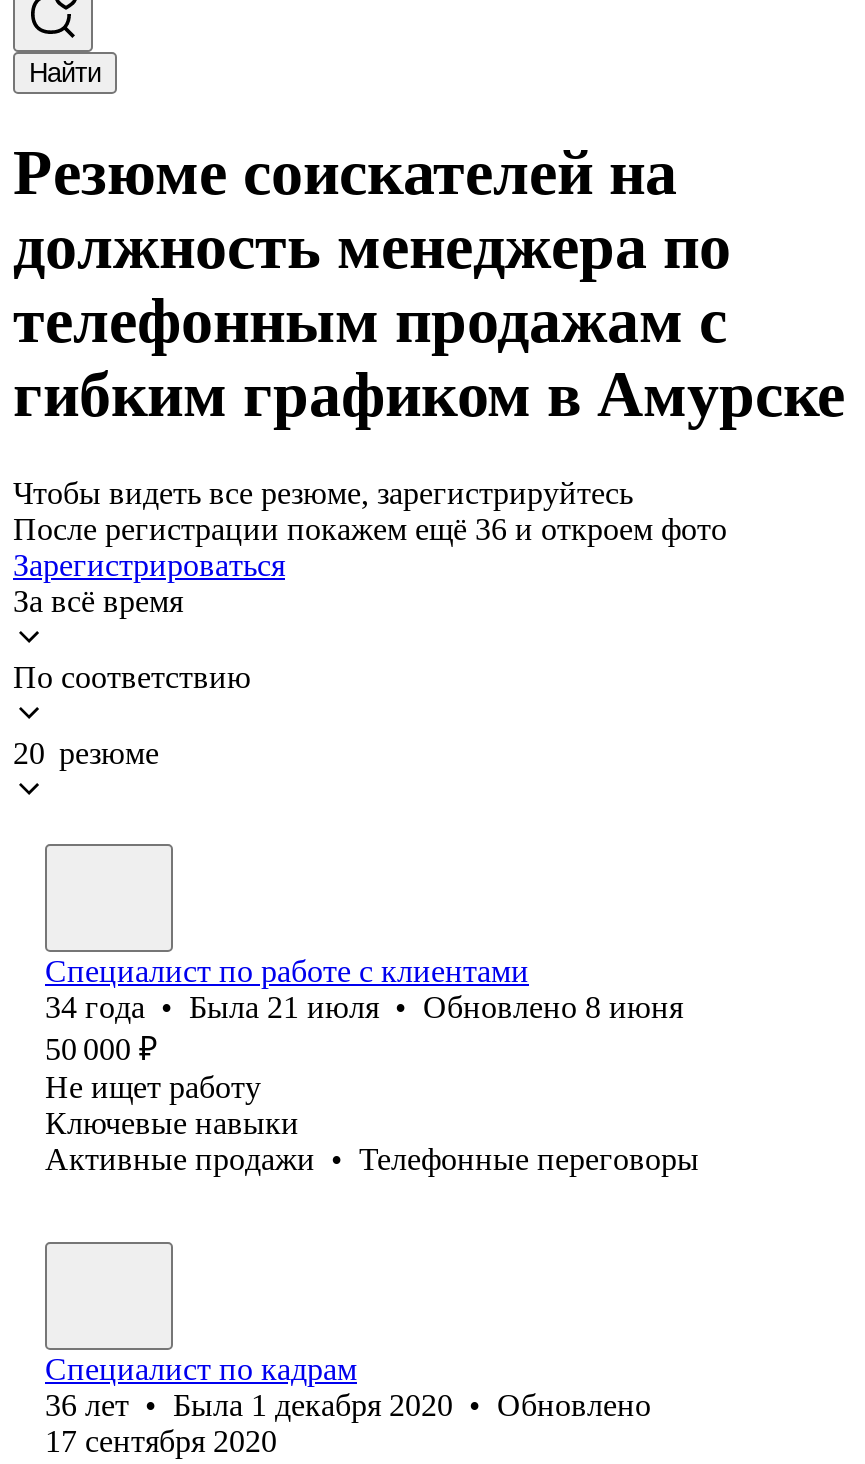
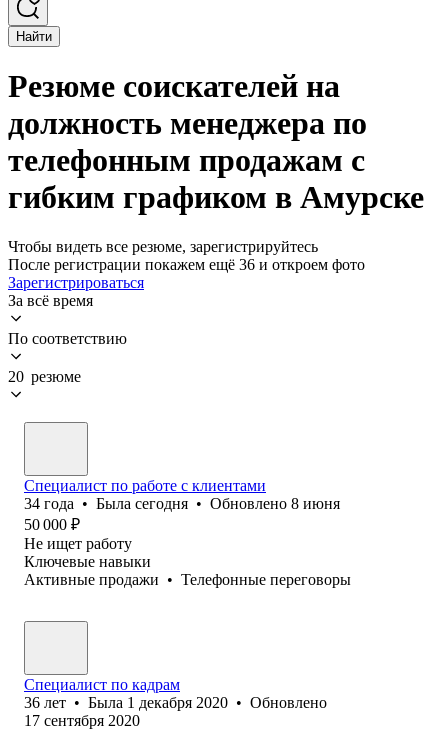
[45,990,683,1024] 34 года • Была 21 июля • Обновлено 8 июня -> [24,495,340,512] 34 года • Была сегодня • Обновлено 8 июня

